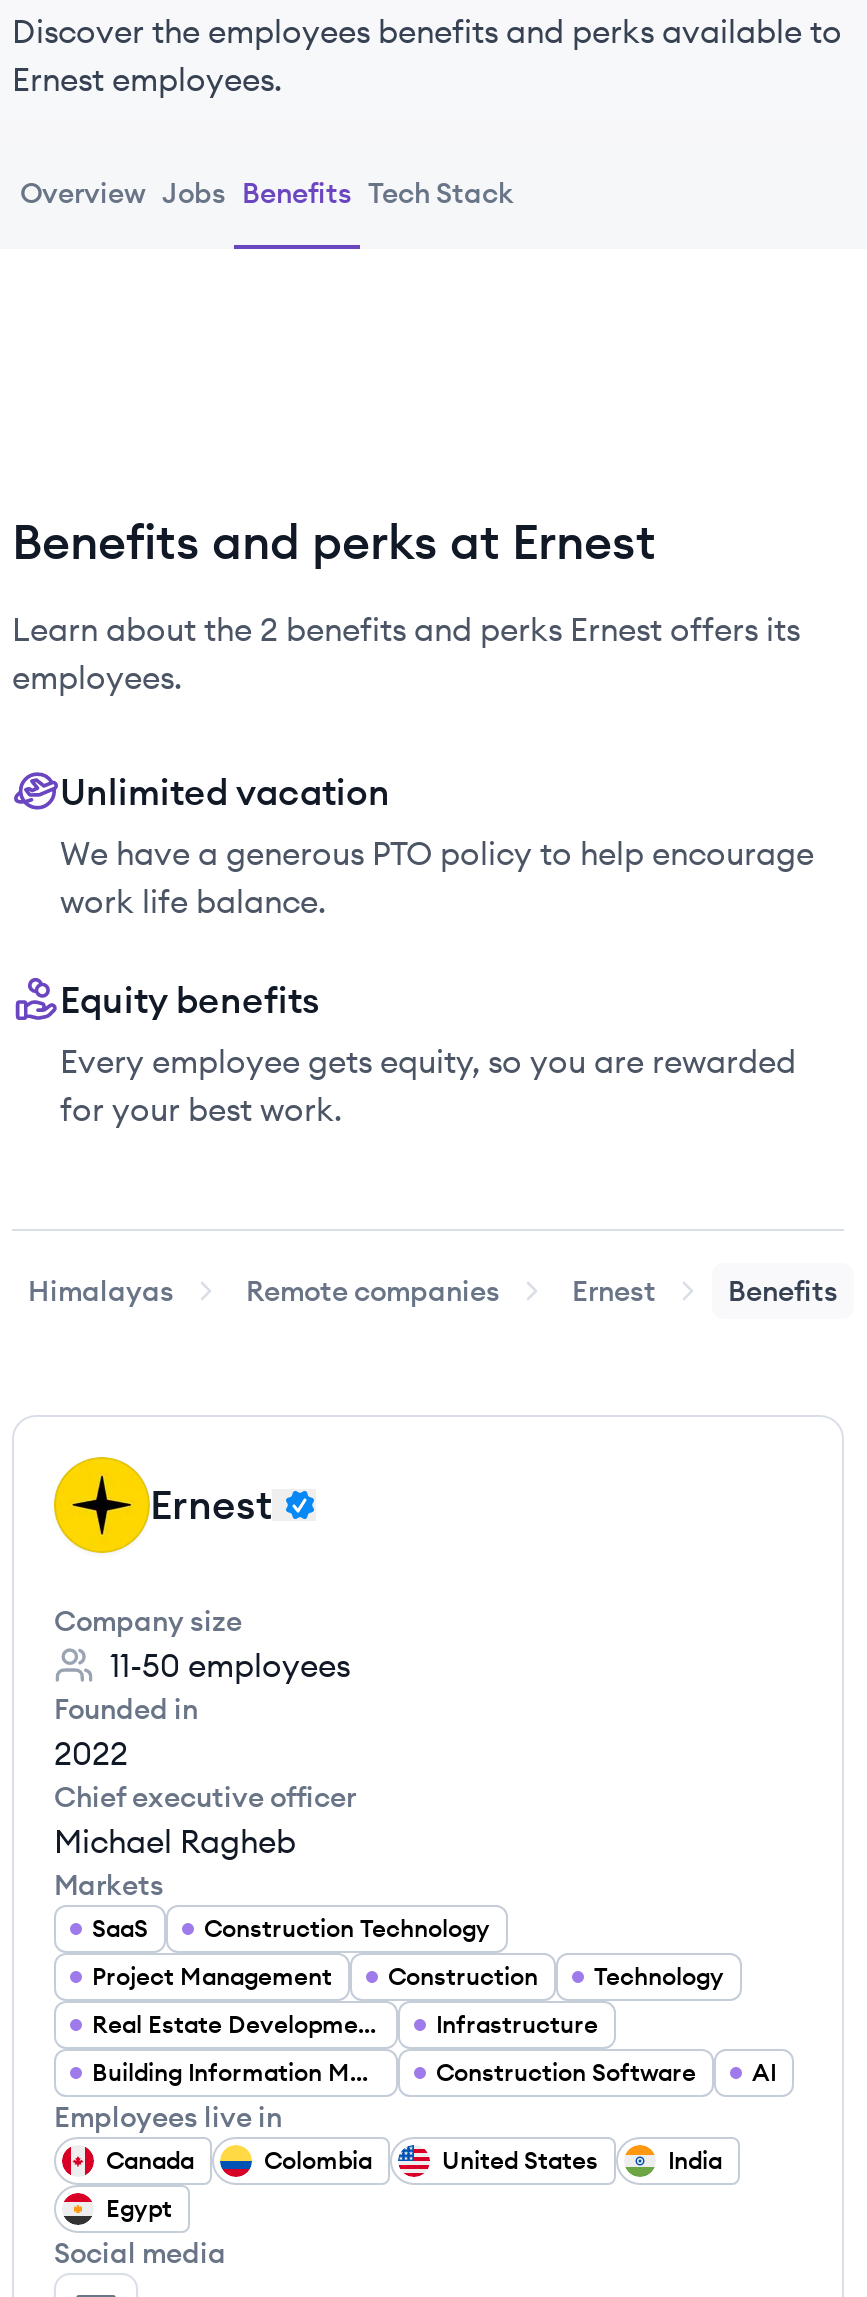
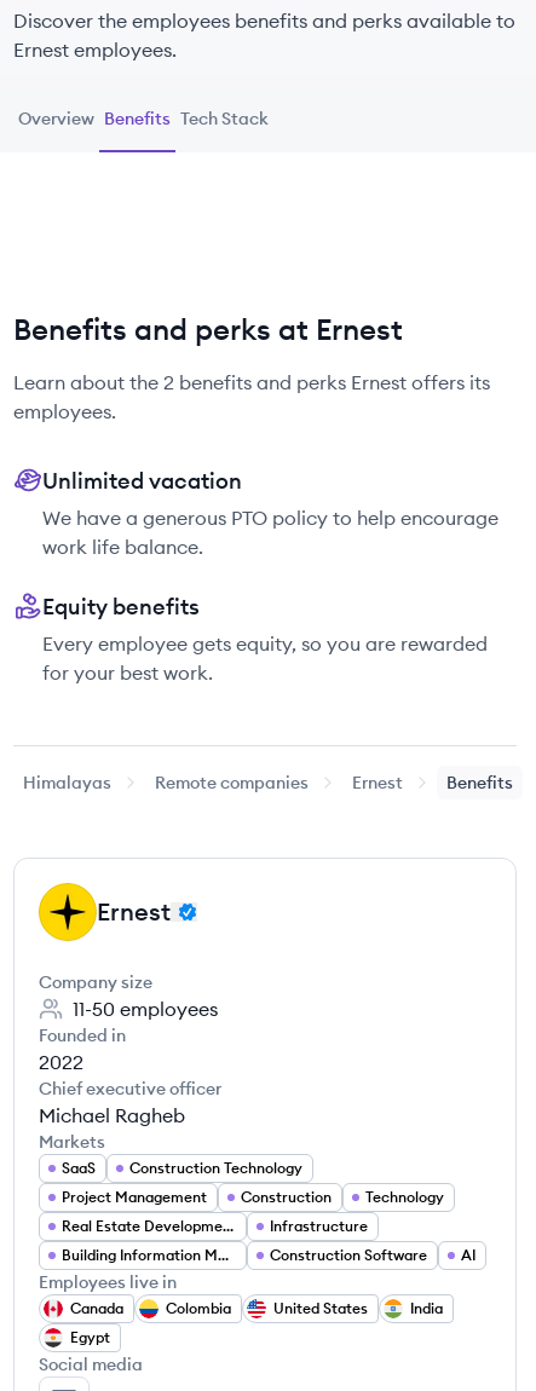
[20,175,514,211] Overview Jobs Benefits Tech Stack -> [18,108,269,129] Overview Benefits Tech Stack

